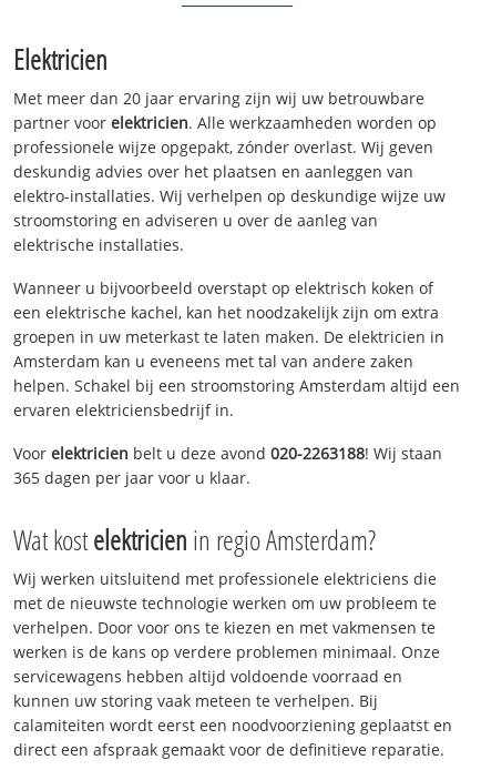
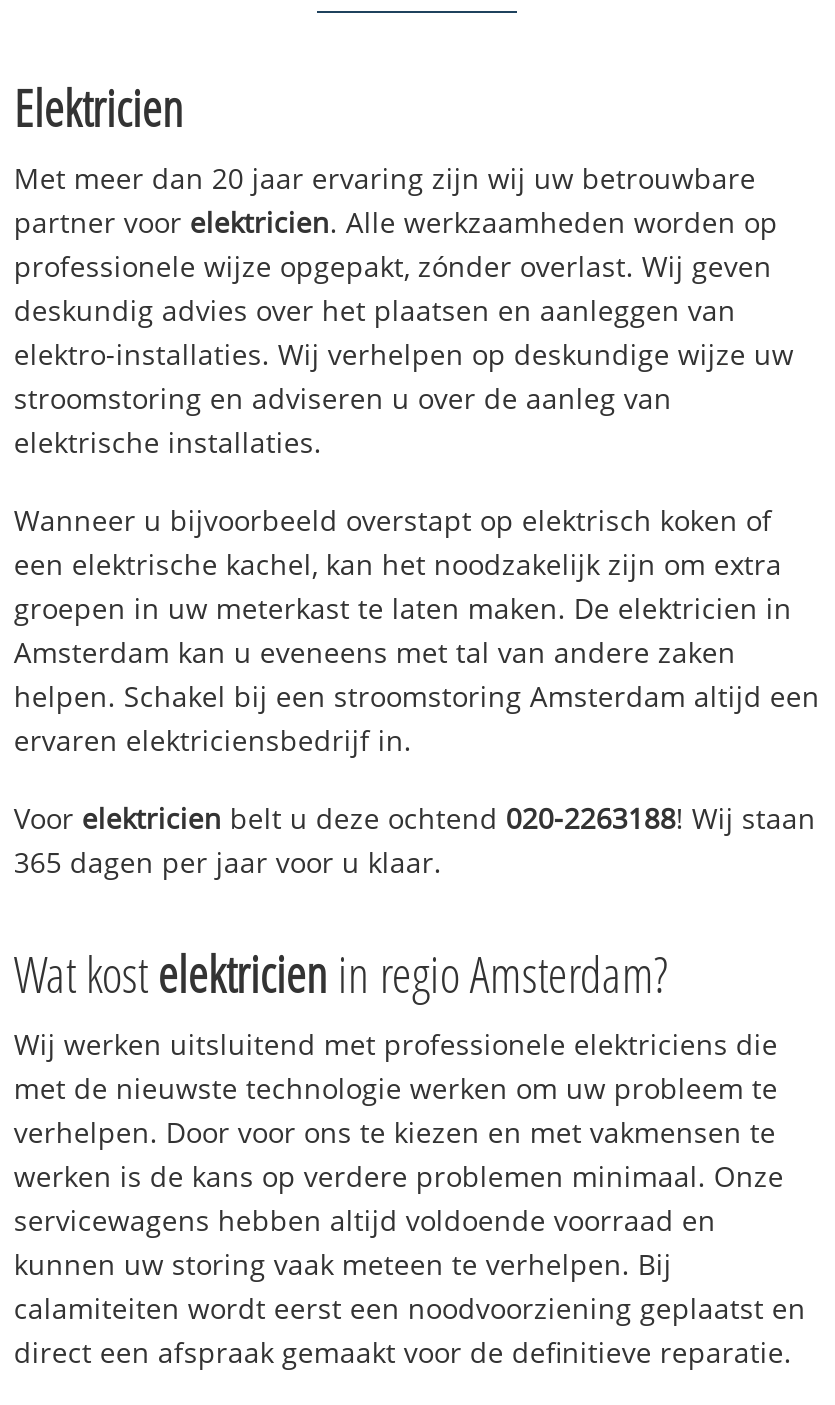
[14,443,443,464] Voor elektricien belt u deze avond 020-2263188! Wij staan -> [14,799,816,837] Voor elektricien belt u deze ochtend 020-2263188! Wij staan

